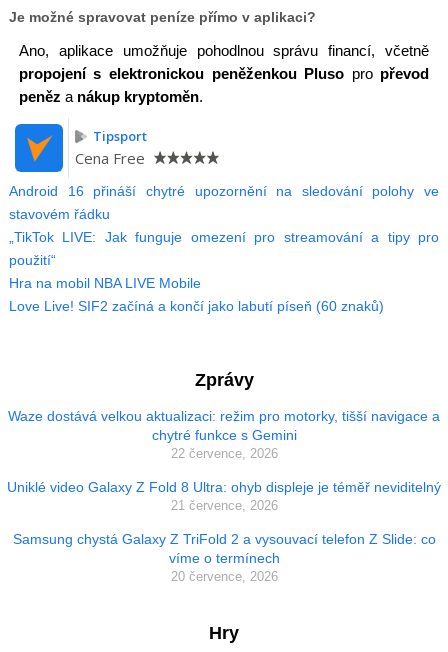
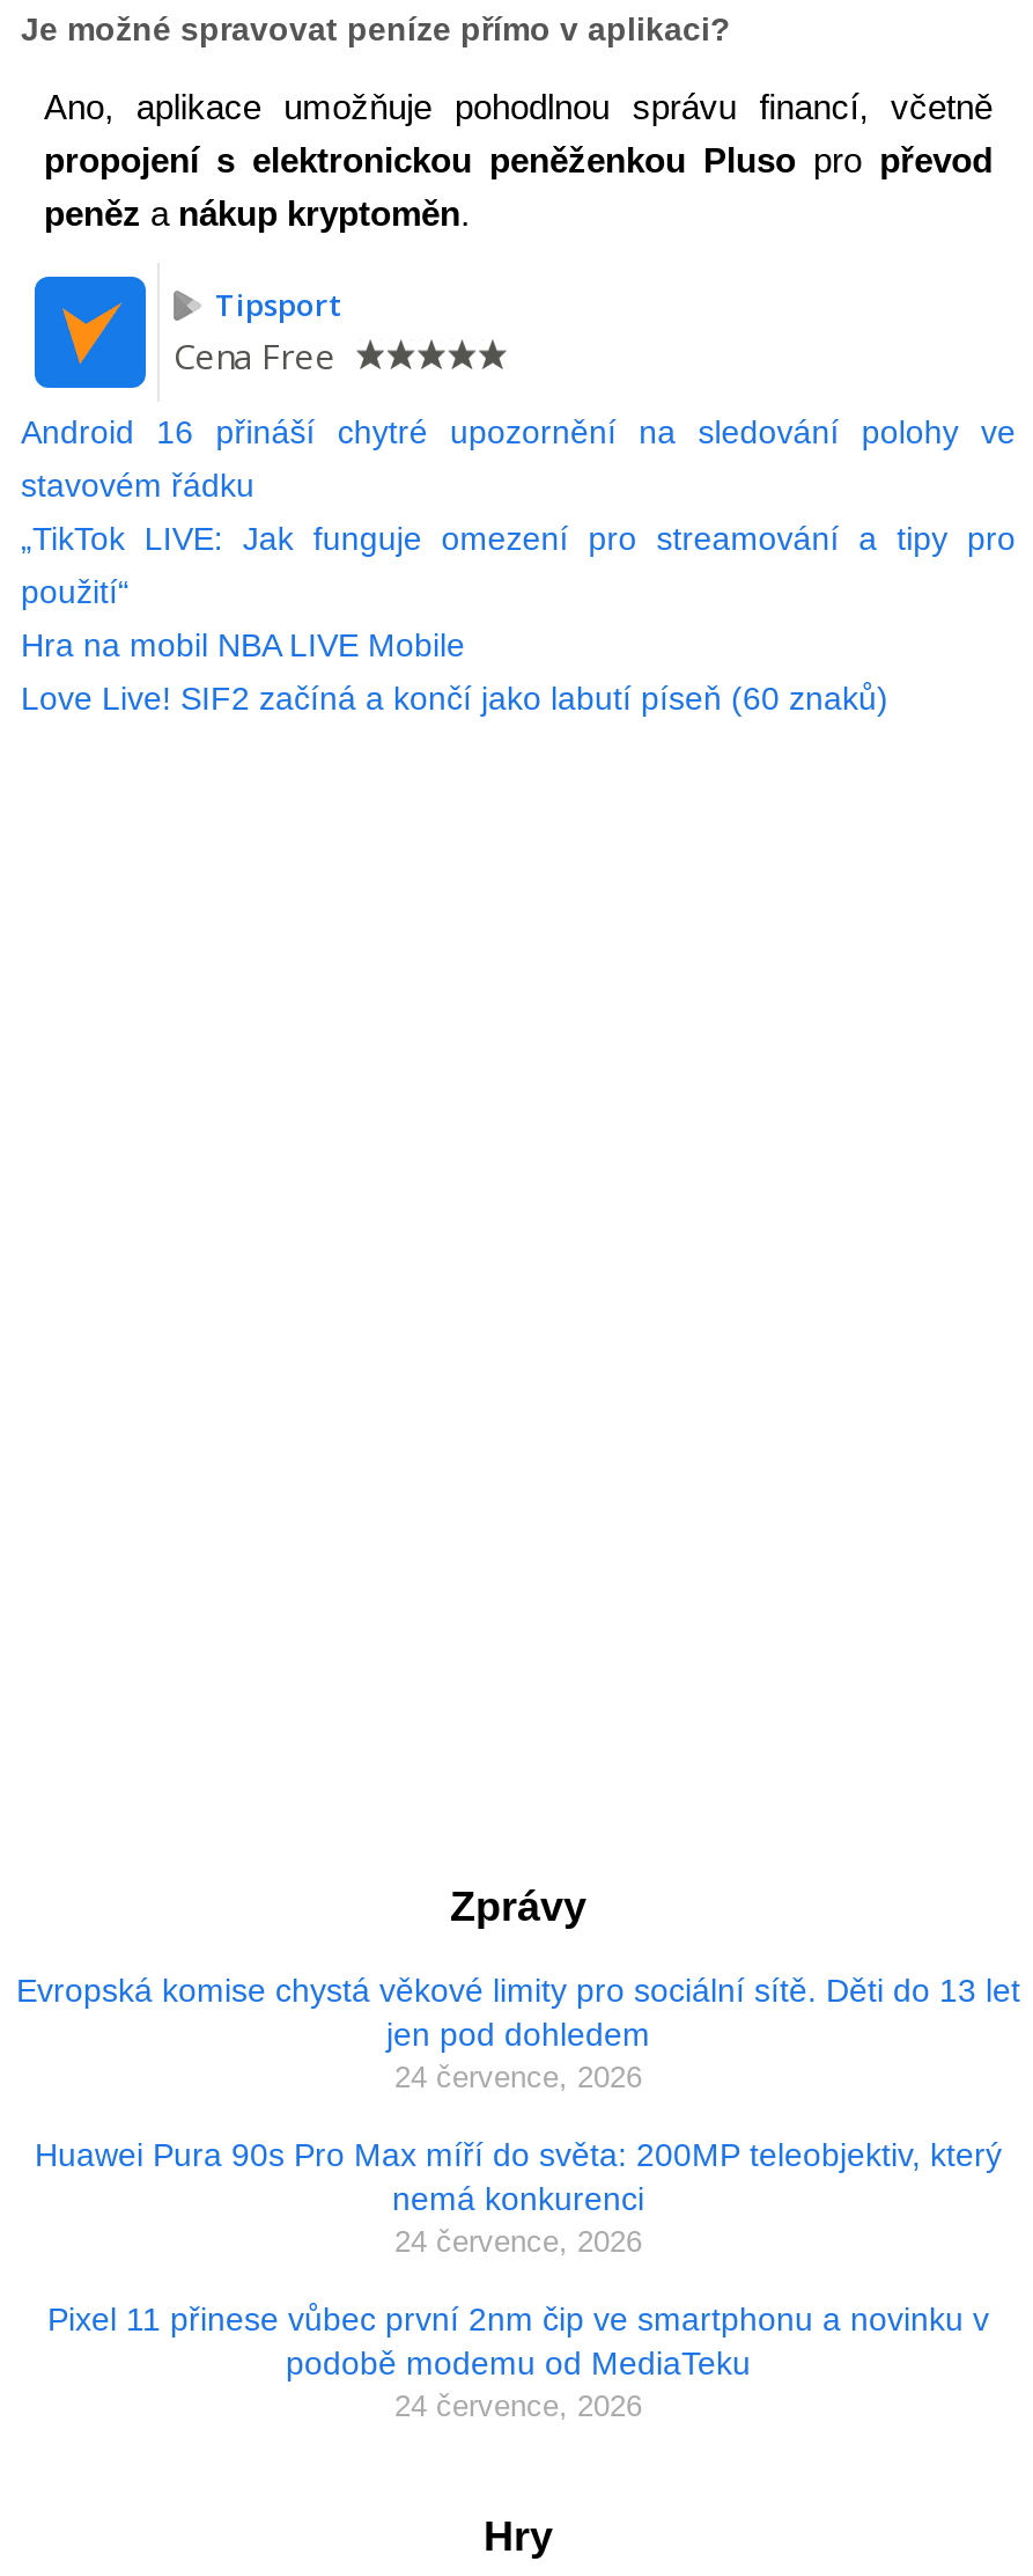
[8,408,440,461] Waze dostává velkou aktualizaci: režim pro motorky, tišší navigace a | chytré funkce s Gemini | 22 července, 2026 -> [16,1971,1020,2093] Evropská komise chystá věkové limity pro sociální sítě. Děti do 13 let | jen pod dohledem | 24 července, 2026
[7,479,441,513] Uniklé video Galaxy Z Fold 8 Ultra: ohyb displeje je téměř neviditelný | 21 července, 2026 -> [35,2135,1002,2258] Huawei Pura 90s Pro Max míří do světa: 200MP teleobjektiv, který | nemá konkurenci | 24 července, 2026
[12,531,435,584] Samsung chystá Galaxy Z TriFold 2 a vysouvací telefon Z Slide: co | víme o termínech | 20 července, 2026 -> [47,2300,989,2422] Pixel 11 přinese vůbec první 2nm čip ve smartphonu a novinku v | podobě modemu od MediaTeku | 24 července, 2026

